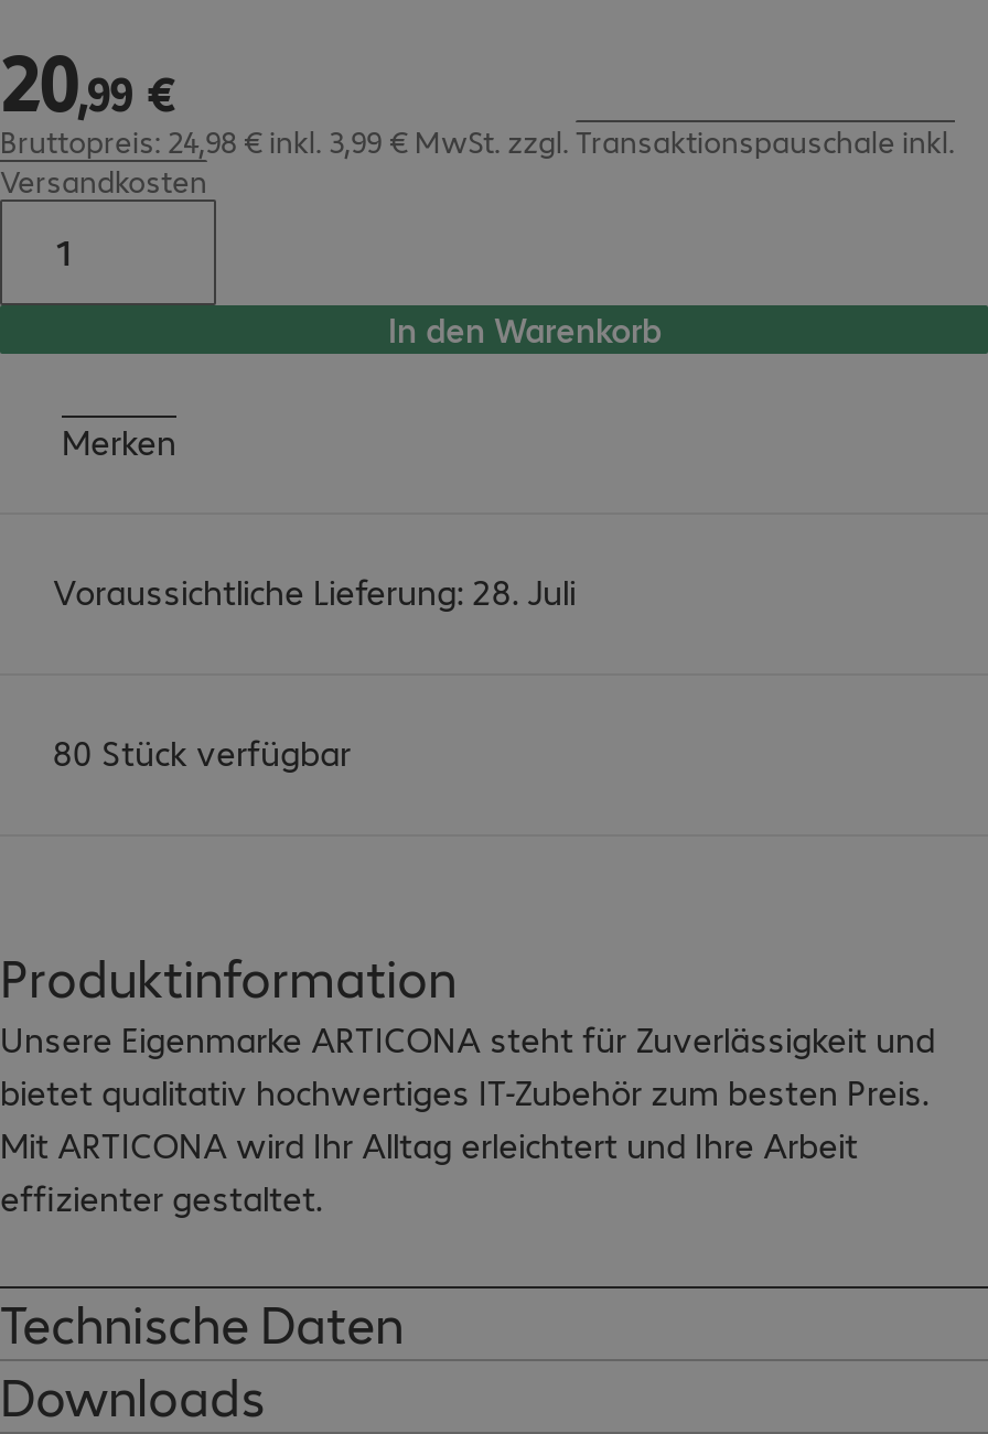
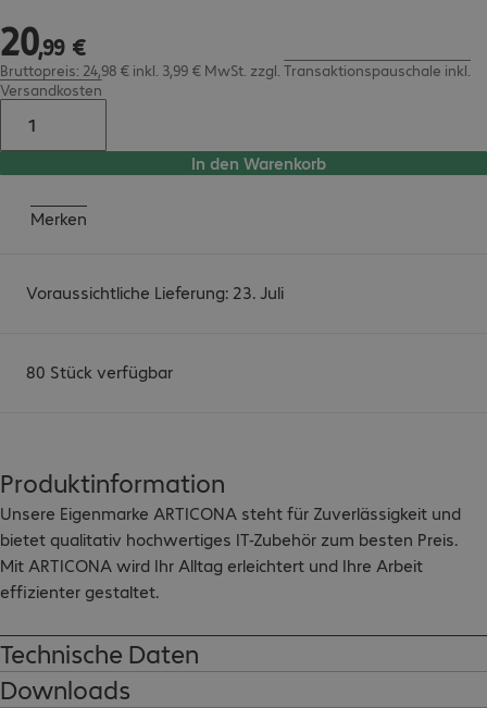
[53,568,576,614] Voraussichtliche Lieferung: 28. Juli -> [26,281,284,303] Voraussichtliche Lieferung: 23. Juli

